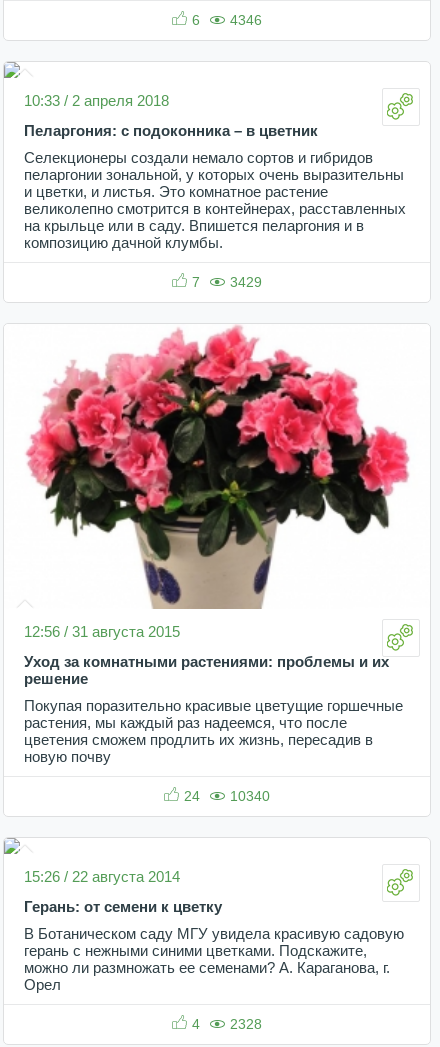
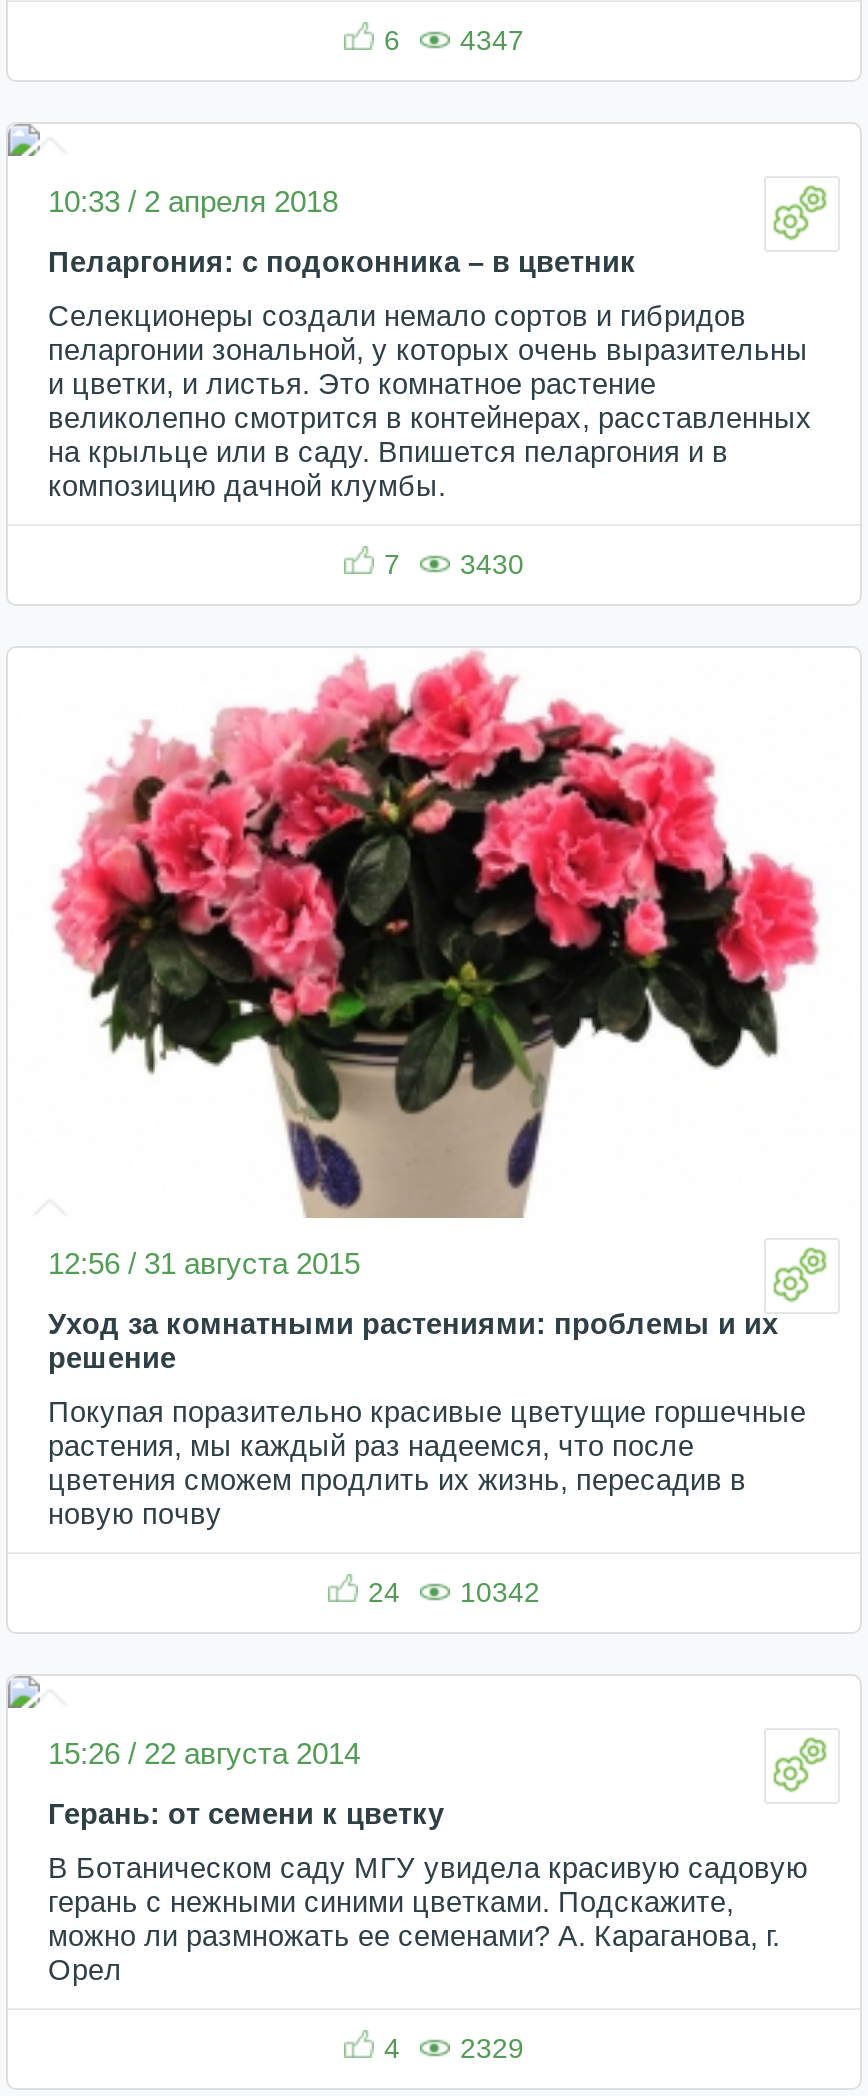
[192,12,262,28] 6 4346 -> [384,24,524,56] 6 4347
[192,274,262,290] 7 3429 -> [384,548,524,580] 7 3430
[184,787,270,803] 24 10340 -> [368,1575,540,1607] 24 10342
[192,1015,262,1031] 4 2328 -> [384,2031,524,2063] 4 2329

